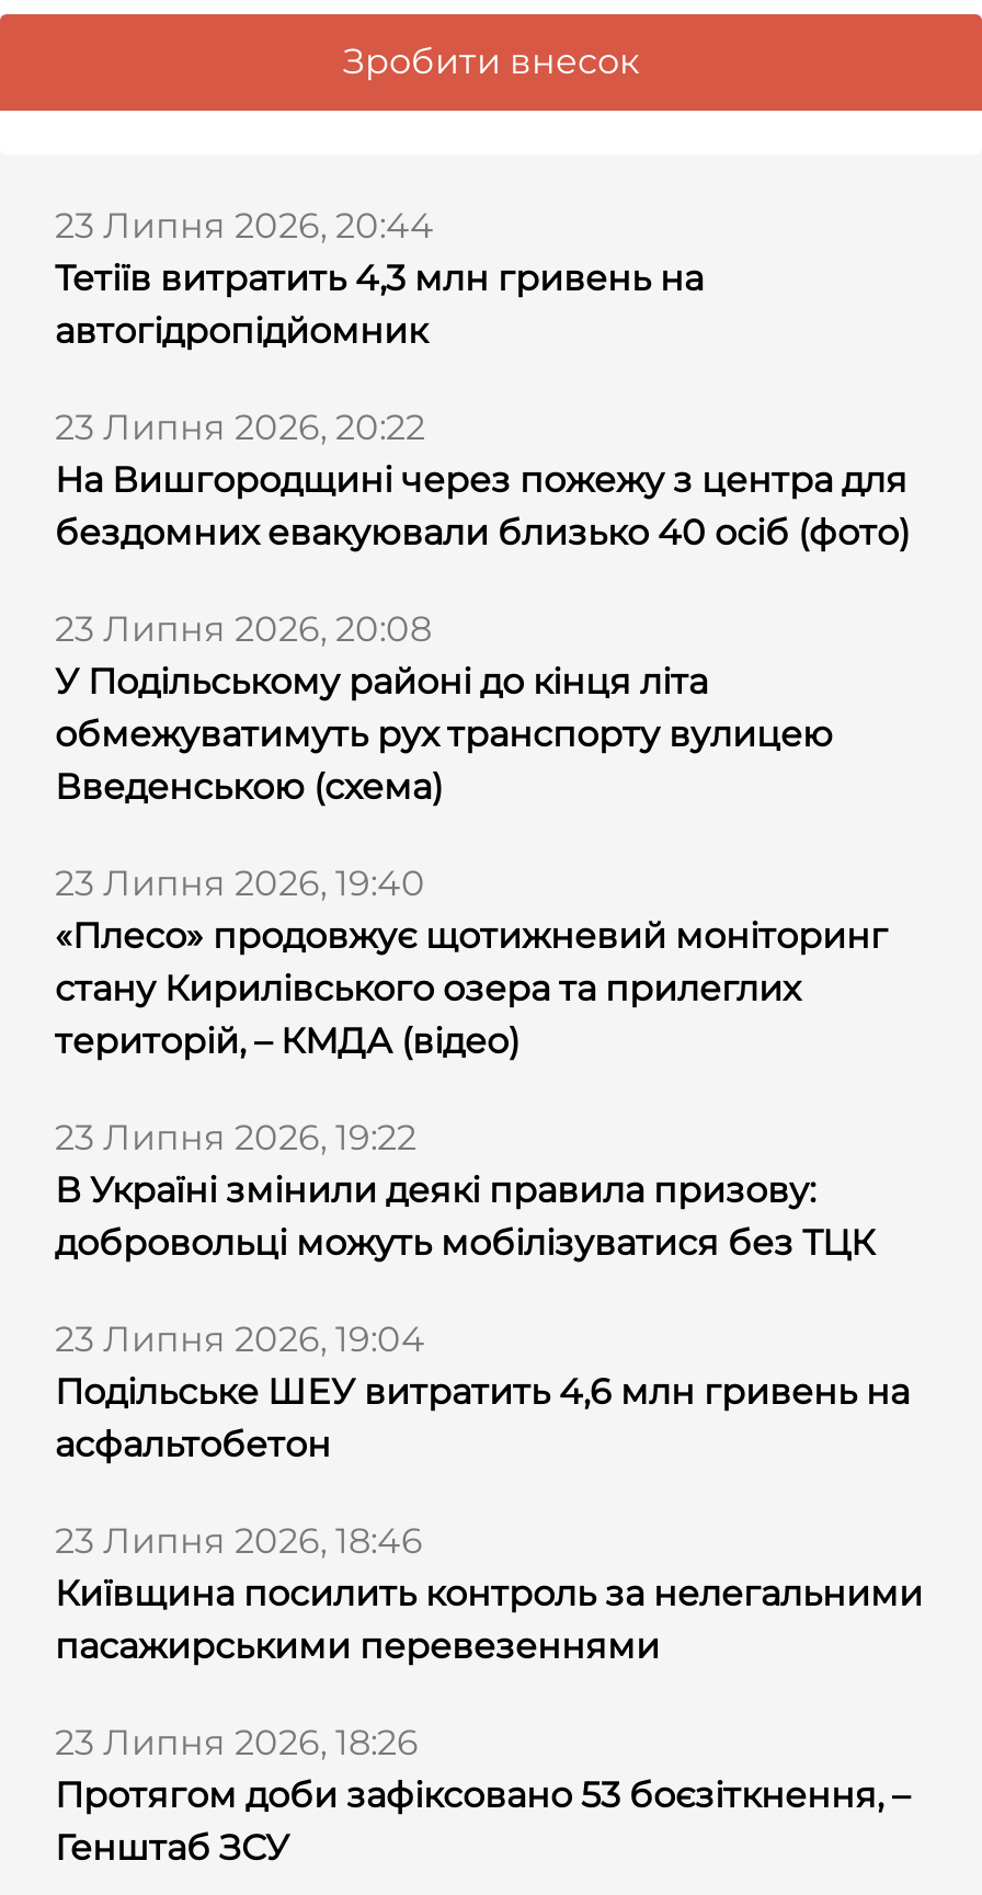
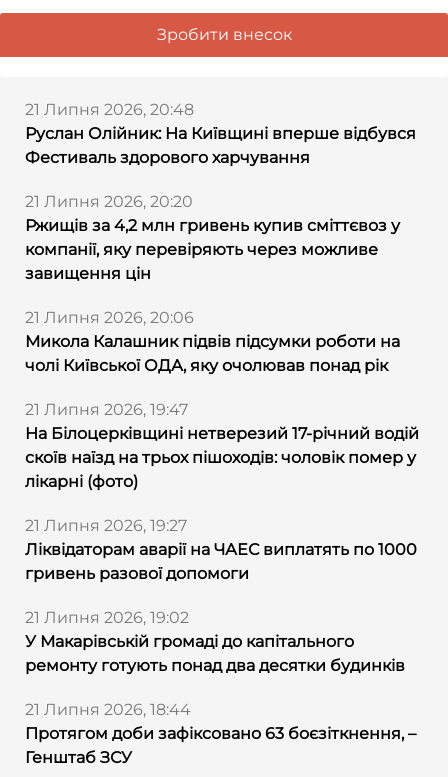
[55,205,923,1816] 23 Липня 2026, 20:44 | Тетіїв витратить 4,3 млн гривень на | автогідропідйомник | 23 Липня 2026, 20:22 | На Вишгородщині через пожежу з центра для | бездомних евакуювали близько 40 осіб (фото) | 23 Липня 2026, 20:08 | У Подільському районі до кінця літа | обмежуватимуть рух транспорту вулицею | Введенською (схема) | 23 Липня 2026, 19:40 | «Плесо» продовжує щотижневий моніторинг | стану Кирилівського озера та прилеглих | територій, – КМДА (відео) | 23 Липня 2026, 19:22 | В Україні змінили деякі правила призову: | добровольці можуть мобілізуватися без ТЦК | 23 Липня 2026, 19:04 | Подільське ШЕУ витратить 4,6 млн гривень на | асфальтобетон | 23 Липня 2026, 18:46 | Київщина посилить контроль за нелегальними | пасажирськими перевезеннями | 23 Липня 2026, 18:26 | Протягом доби зафіксовано 53 боєзіткнення, – -> [25,100,419,743] 21 Липня 2026, 20:48 | Руслан Олійник: На Київщині вперше відбувся | Фестиваль здорового харчування | 21 Липня 2026, 20:20 | Ржищів за 4,2 млн гривень купив сміттєвоз у | компанії, яку перевіряють через можливе | завищення цін | 21 Липня 2026, 20:06 | Микола Калашник підвів підсумки роботи на | чолі Київської ОДА, яку очолював понад рік | 21 Липня 2026, 19:47 | На Білоцерківщині нетверезий 17-річний водій | скоїв наїзд на трьох пішоходів: чоловік помер у | лікарні (фото) | 21 Липня 2026, 19:27 | Ліквідаторам аварії на ЧАЕС виплатять по 1000 | гривень разової допомоги | 21 Липня 2026, 19:02 | У Макарівській громаді до капітального | ремонту готують понад два десятки будинків | 21 Липня 2026, 18:44 | Протягом доби зафіксовано 63 боєзіткнення, –

